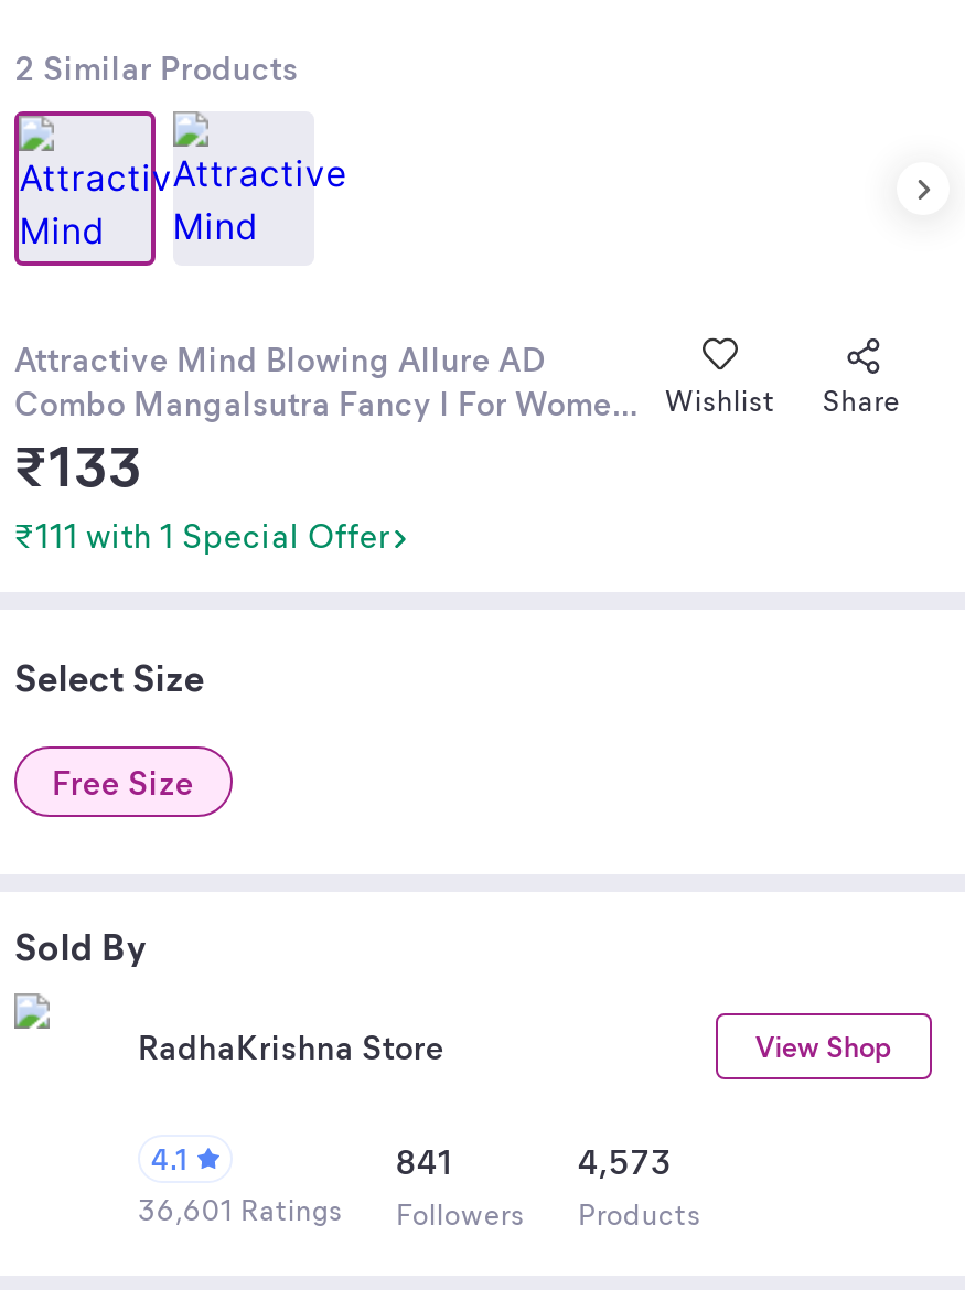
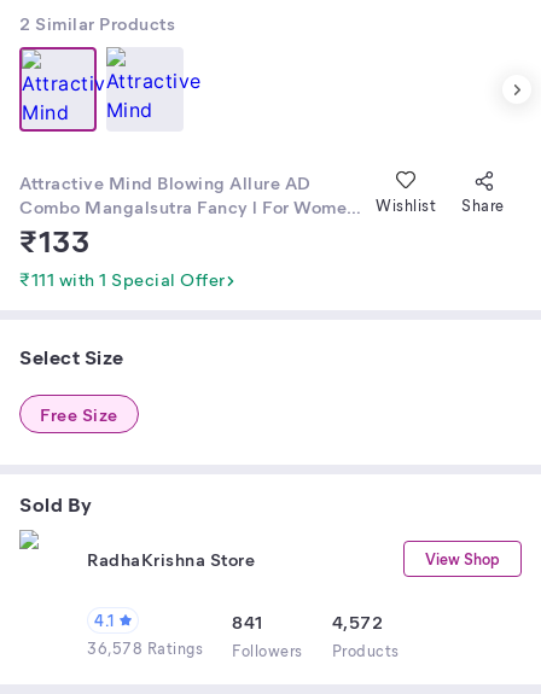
[578,1139,672,1183] 4,573 -> [331,610,383,634] 4,572
[138,1190,701,1232] 36,601 Ratings Followers Products -> [87,637,399,660] 36,578 Ratings Followers Products

